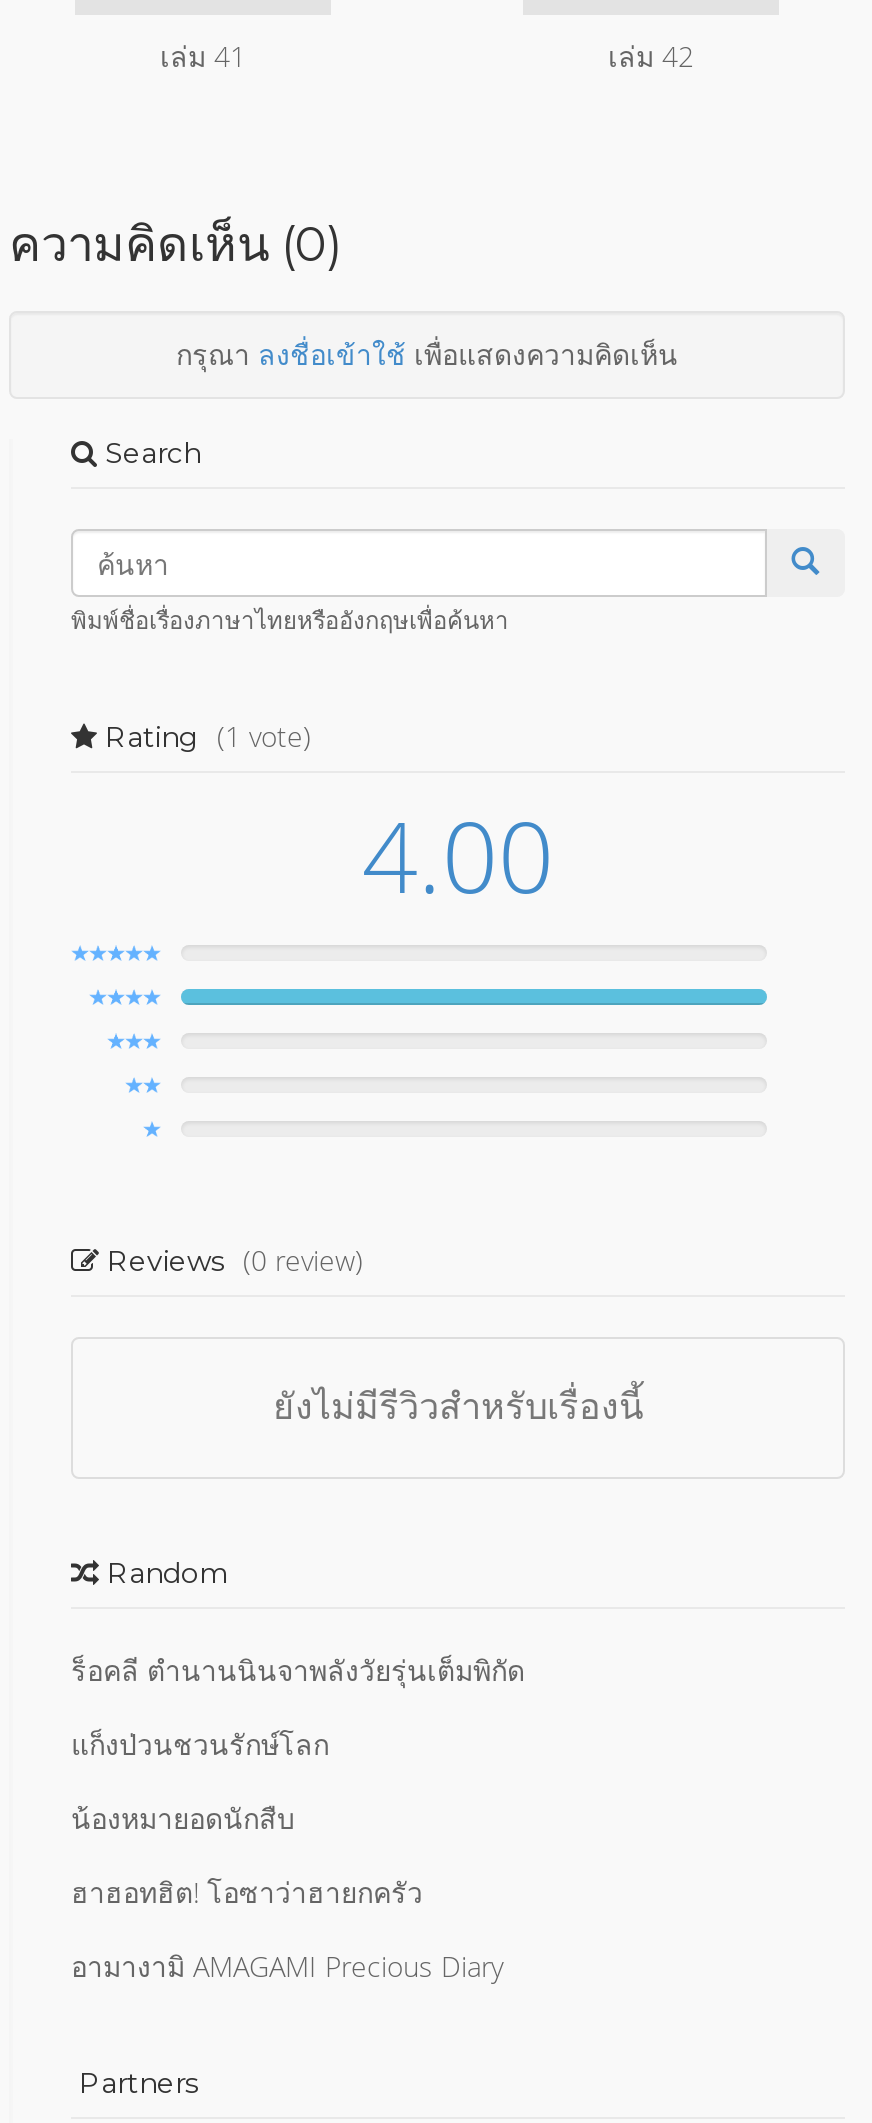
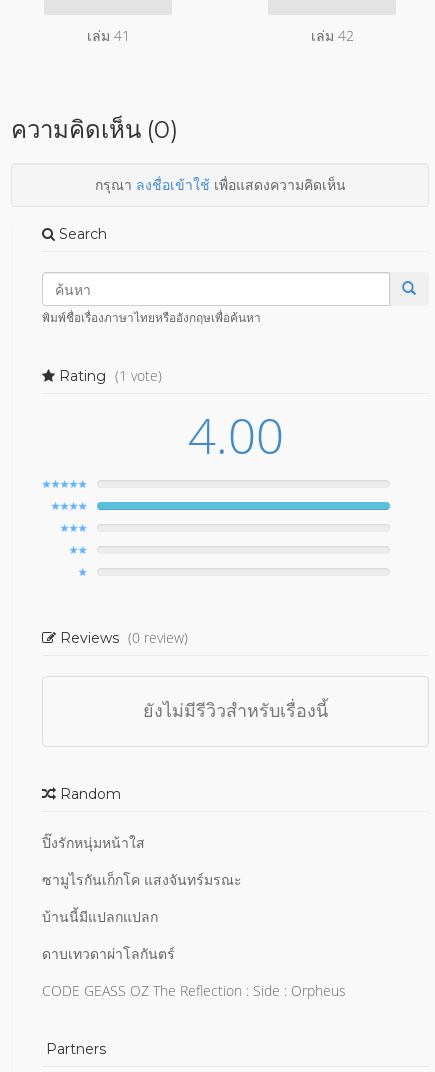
[71,1651,525,1689] ร็อคลี ตำนานนินจาพลังวัยรุ่นเต็มพิกัด -> [42,833,145,852] ปิ๊งรักหนุ่มหน้าใส
[71,1725,329,1763] แก็งป่วนชวนรักษ์โลก -> [42,870,242,889] ซามูไรกันเก็กโค แสงจันทร์มรณะ
[71,1799,295,1837] น้องหมายอดนักสืบ -> [42,907,158,926] บ้านนี้มีแปลกแปลก
[71,1873,423,1911] ฮาฮอทฮิต! โอซาว่าฮายกครัว -> [42,944,175,963] ดาบเทวดาผ่าโลกันตร์
[71,1947,503,1985] อามางามิ AMAGAMI Precious Diary -> [42,981,346,1000] CODE GEASS OZ The Reflection : Side : Orpheus

